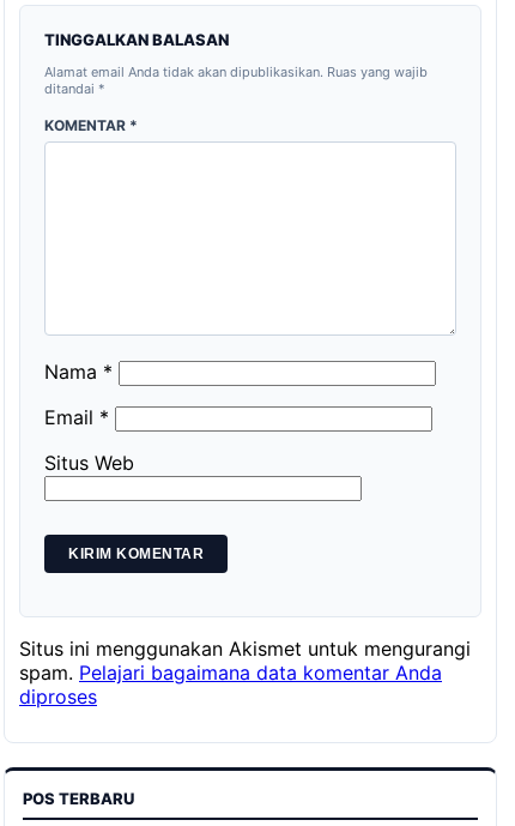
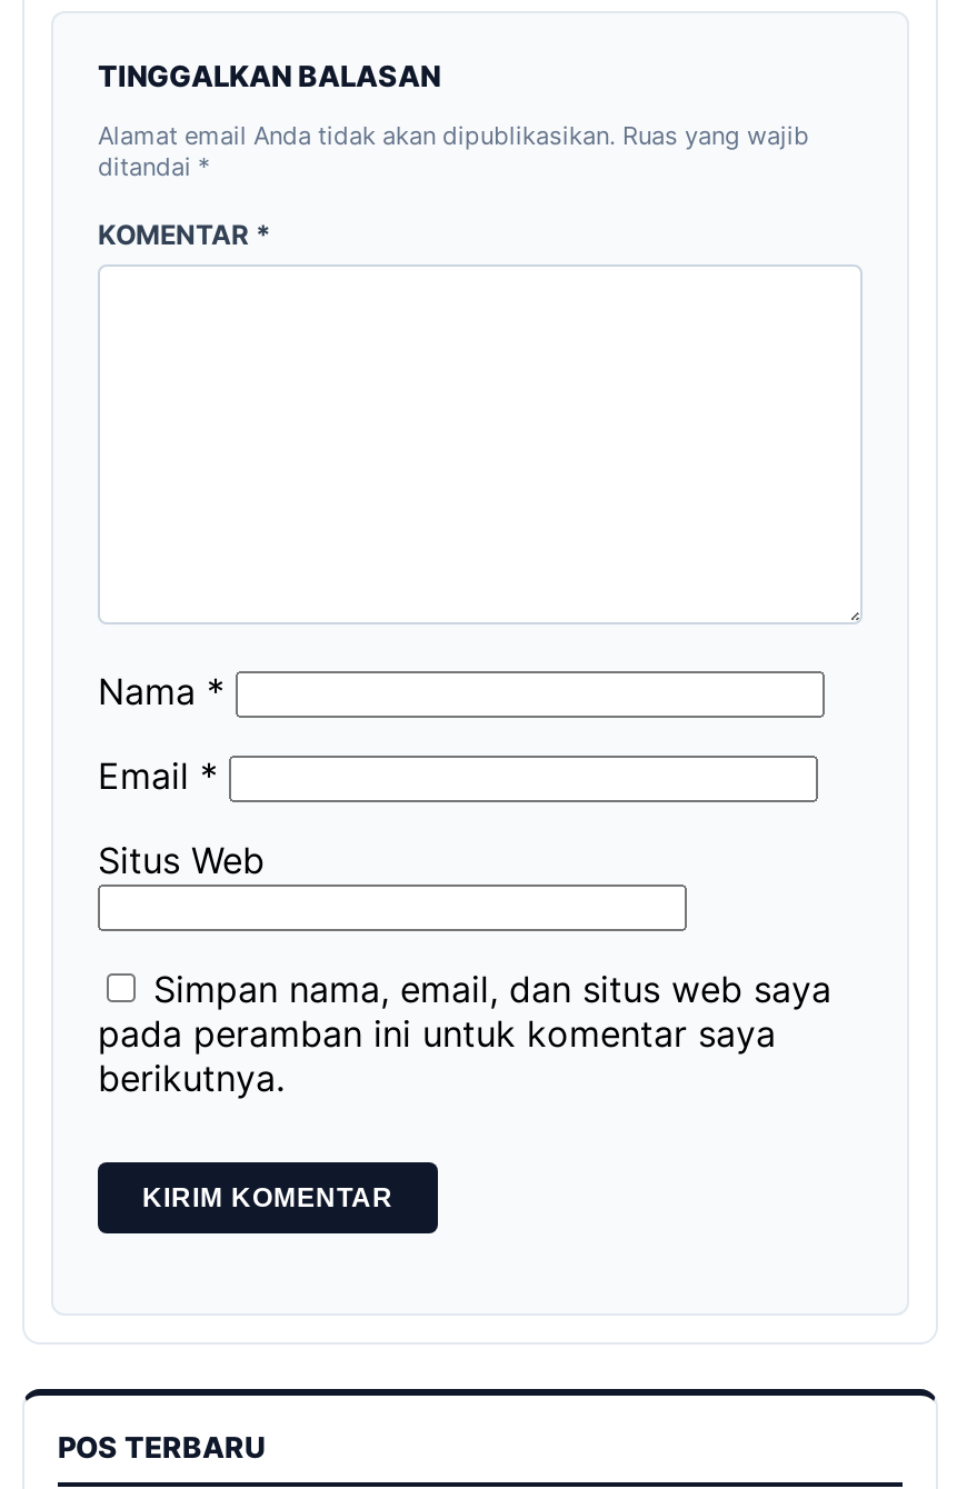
[19,637,471,709] Situs ini menggunakan Akismet untuk mengurangi | spam. Pelajari bagaimana data komentar Anda | diproses -> [98,965,831,1099] Simpan nama, email, dan situs web saya | pada peramban ini untuk komentar saya | berikutnya.

